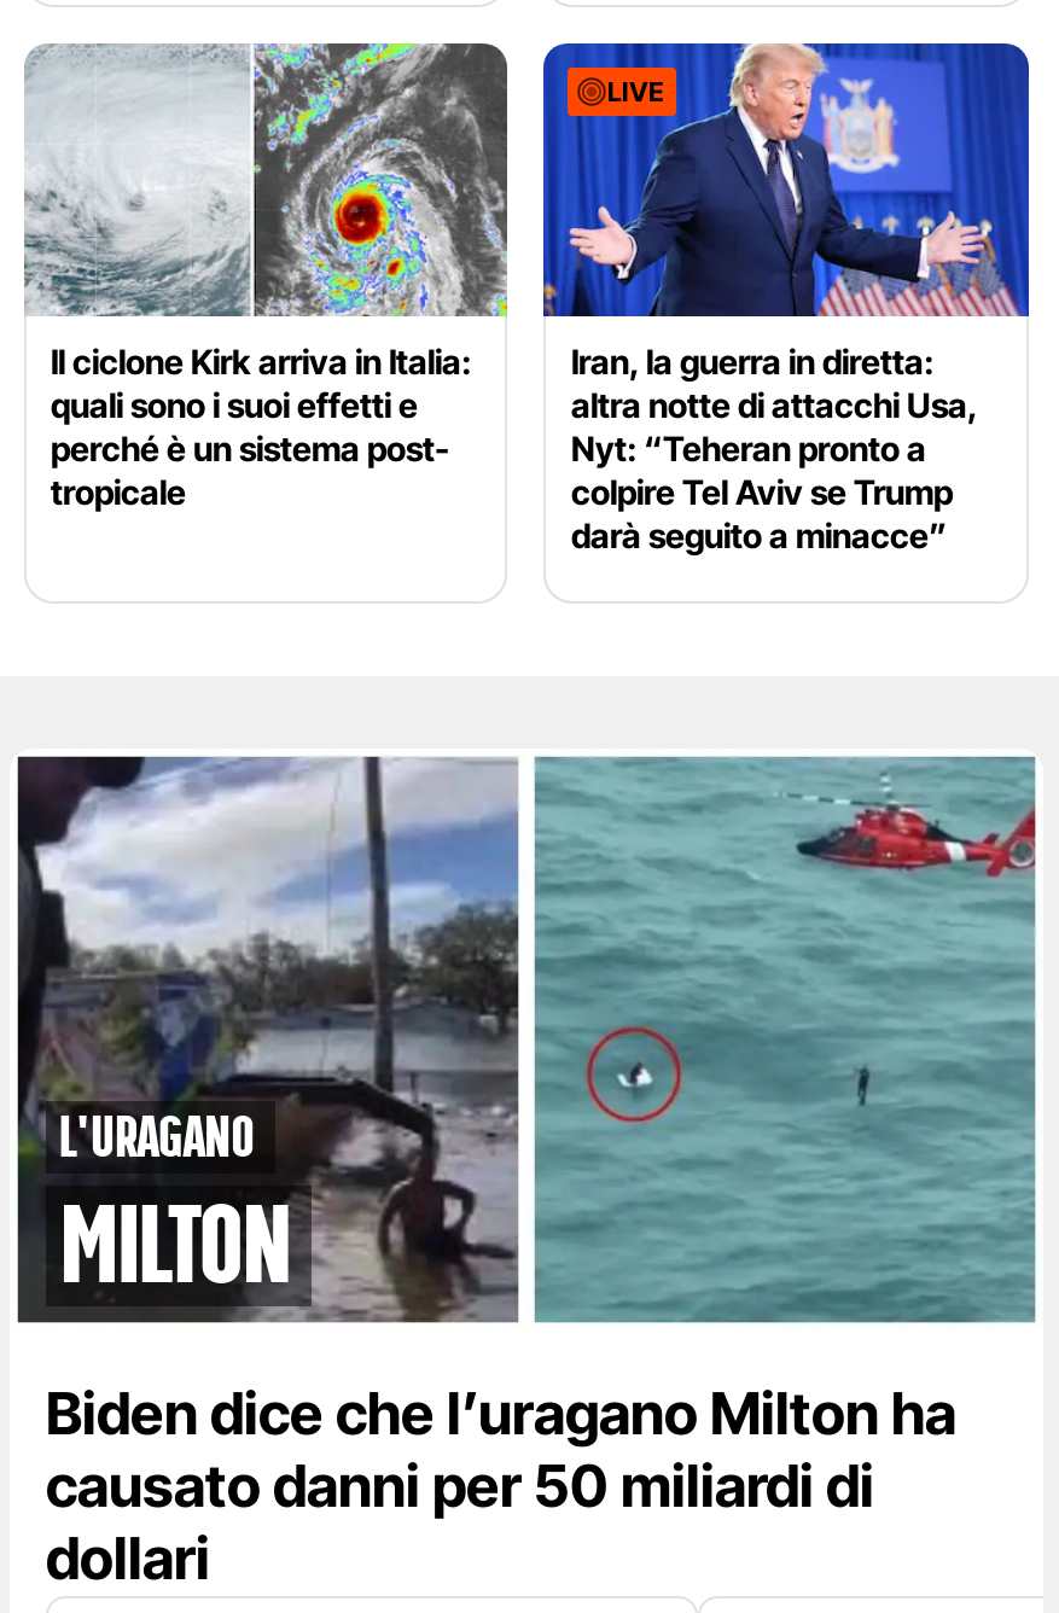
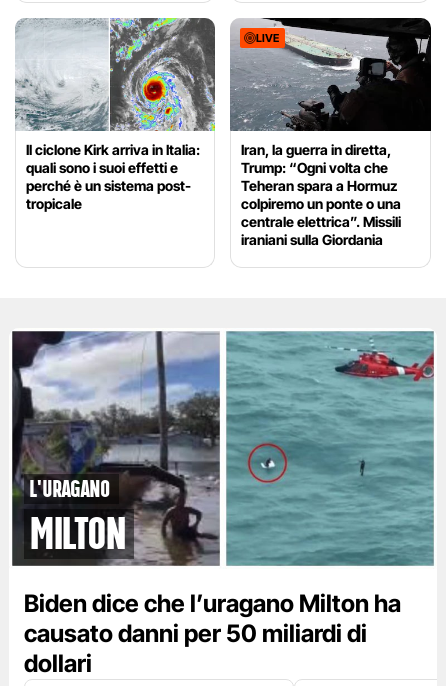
[541,41,1031,555] [image] | Iran, la guerra in diretta: | altra notte di attacchi Usa, | Nyt: “Teheran pronto a | colpire Tel Aviv se Trump | darà seguito a minacce” -> [230,17,432,248] [image] | Iran, la guerra in diretta, | Trump: “Ogni volta che | Teheran spara a Hormuz | colpiremo un ponte o una | centrale elettrica”. Missili | iraniani sulla Giordania

